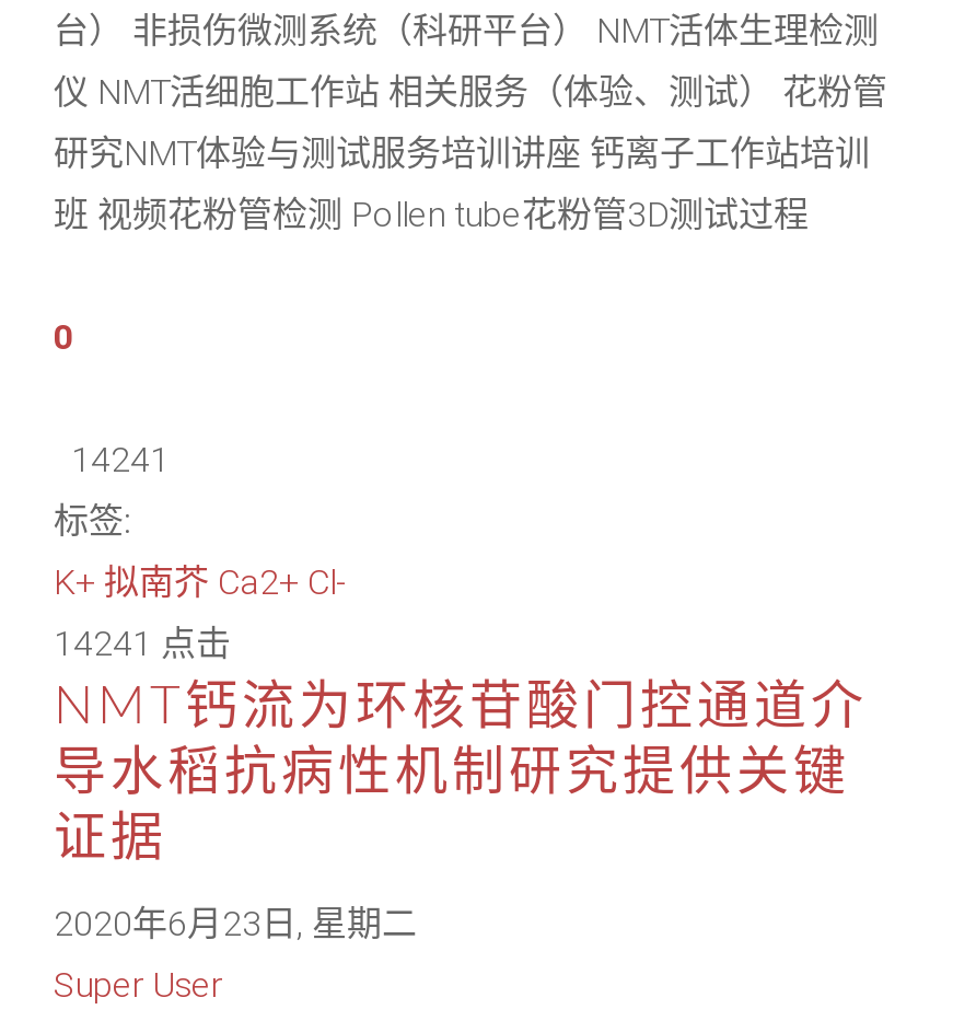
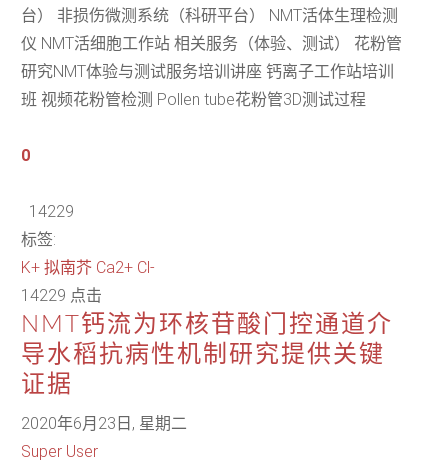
[54,439,170,480] 14241 -> [21,202,74,221] 14229
[54,623,231,664] 14241 点击 -> [21,286,102,305] 14229 点击

